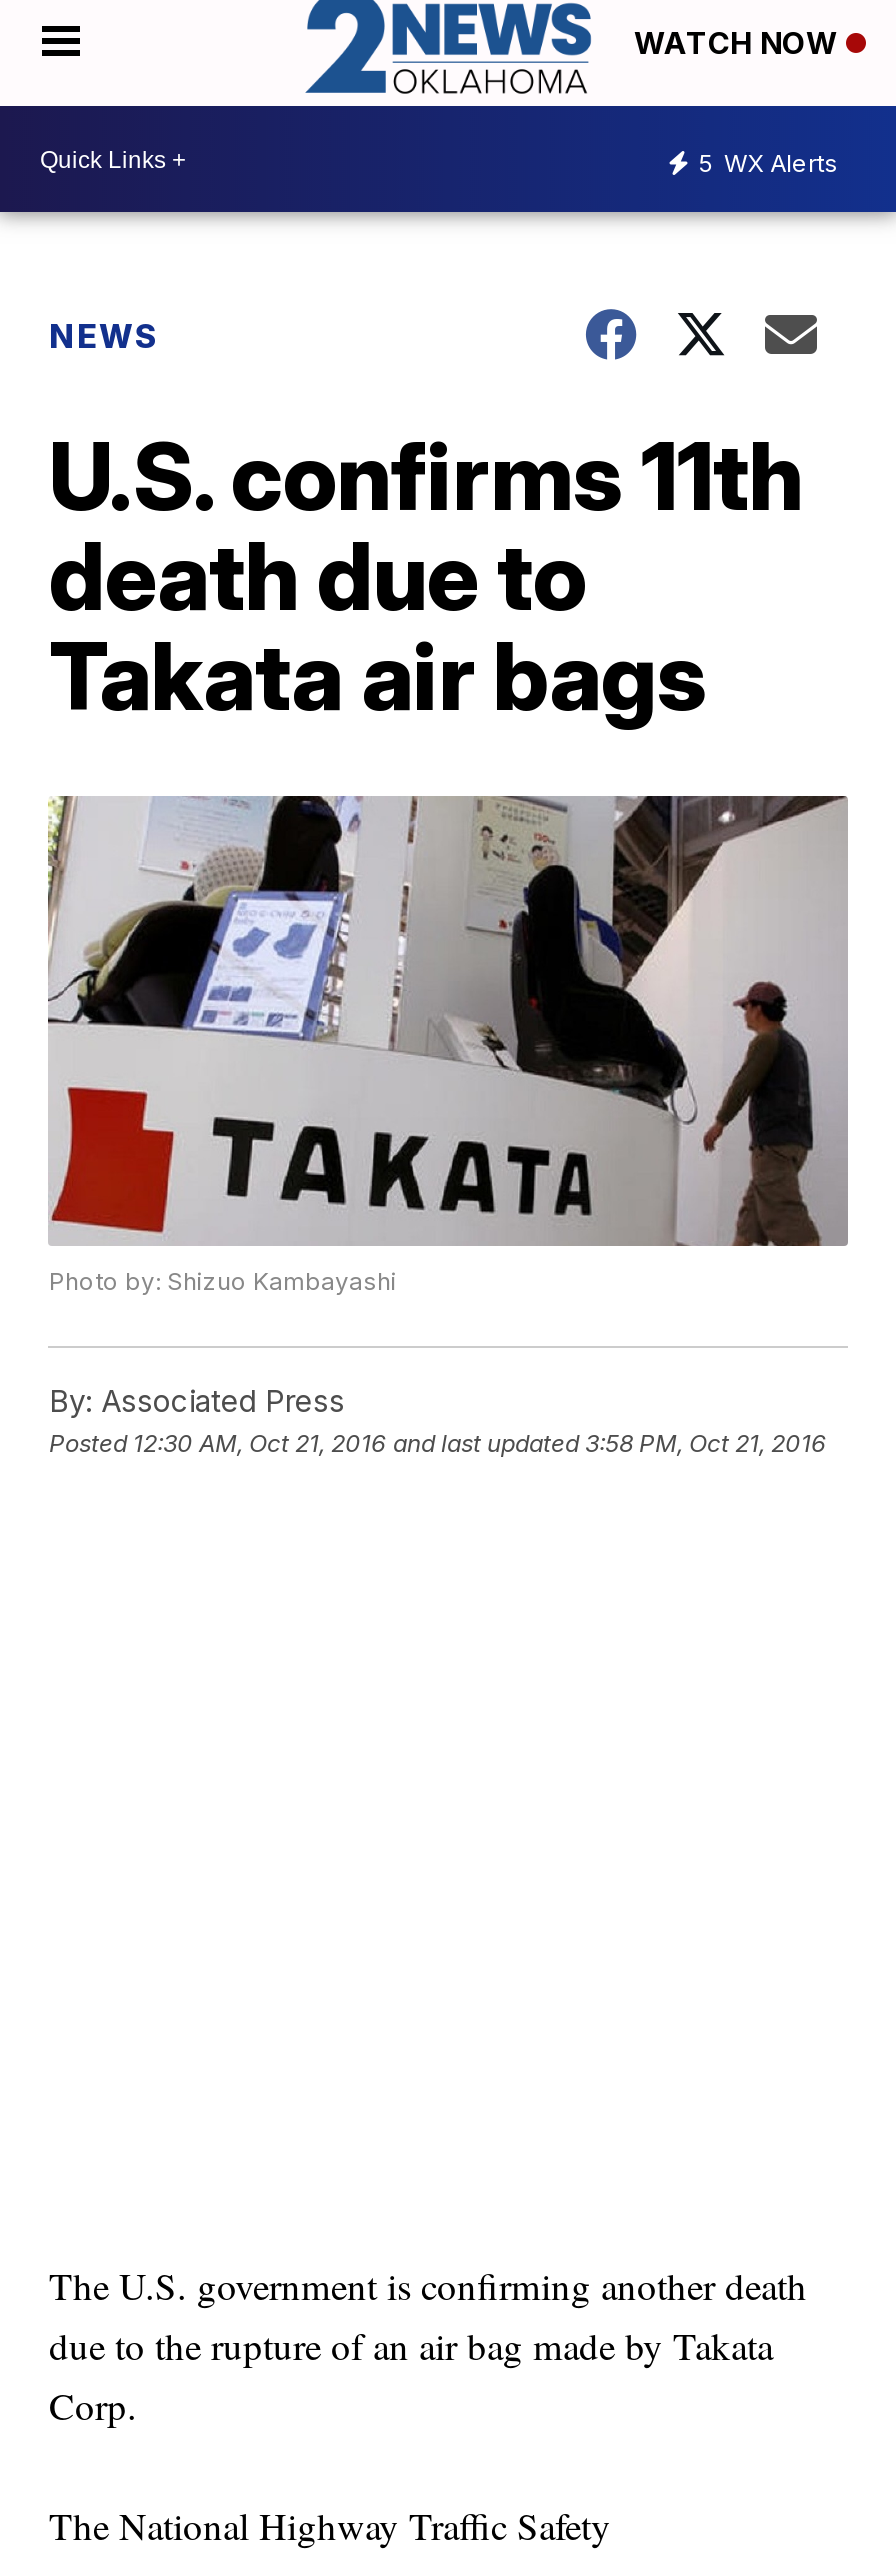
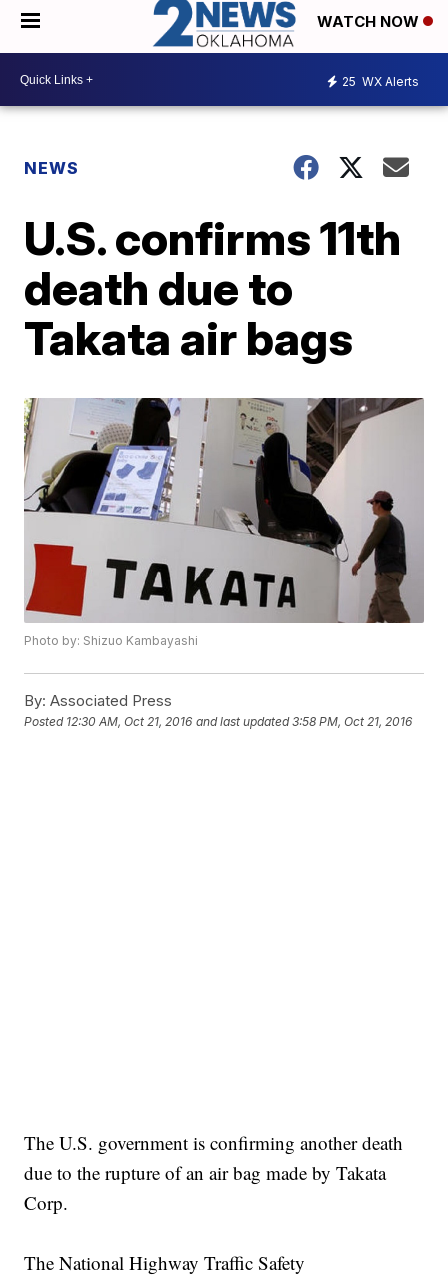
[698,147,838,177] 5 WX Alerts -> [342,74,419,89] 25 WX Alerts

